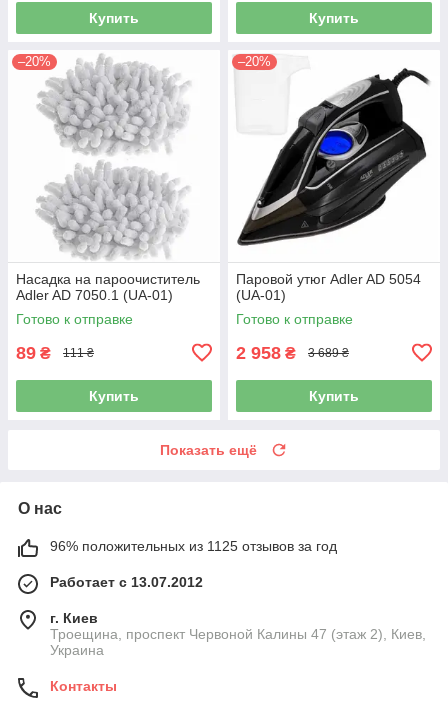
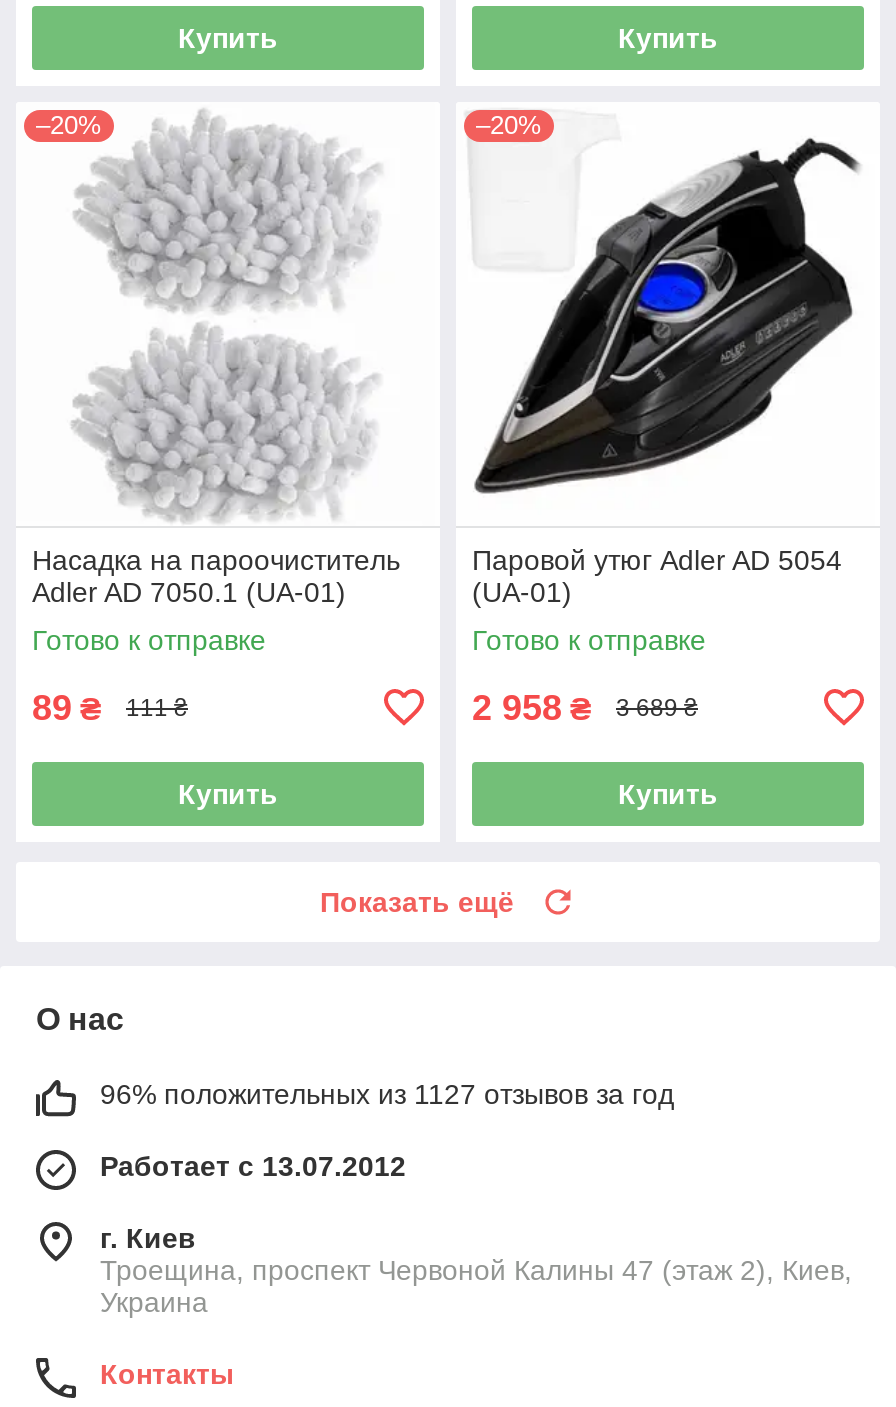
[50,538,337,554] 96% положительных из 1125 отзывов за год -> [100,1078,674,1110] 96% положительных из 1127 отзывов за год

